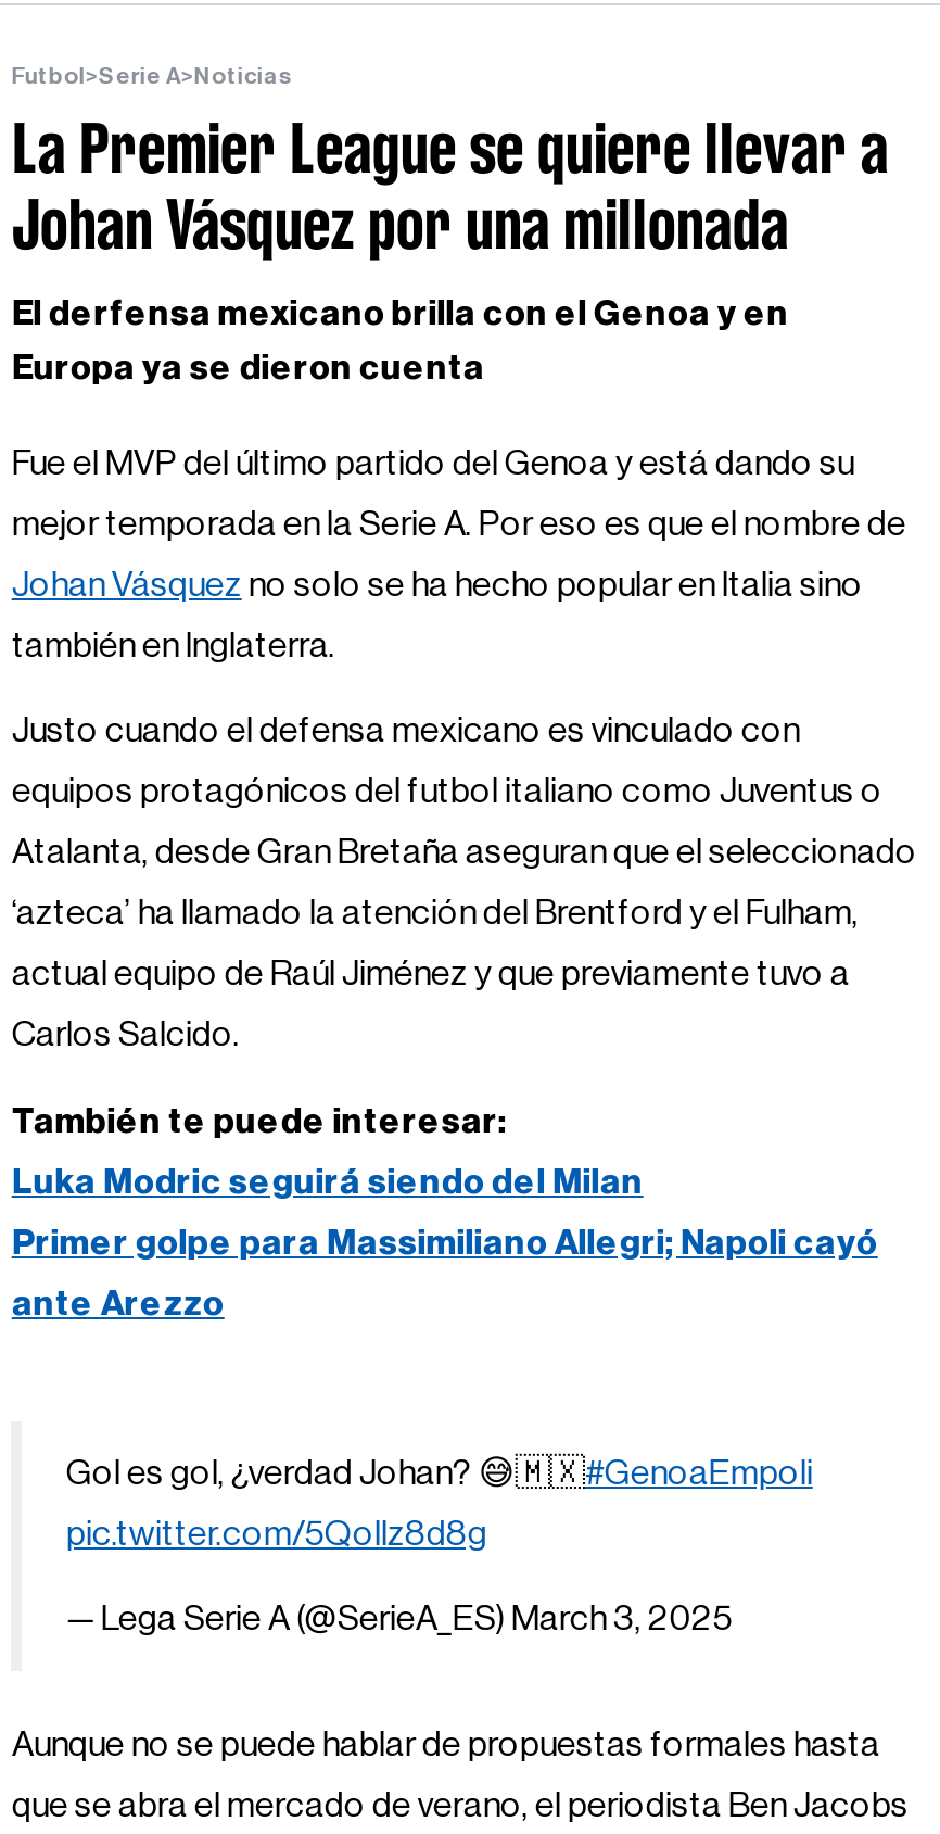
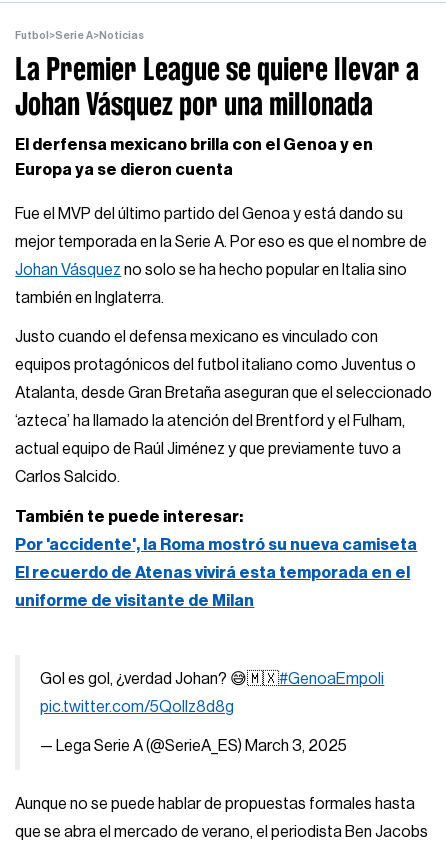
[12,1165,643,1199] Luka Modric seguirá siendo del Milan -> [15,537,417,553] Por 'accidente', la Roma mostró su nueva camiseta
[12,1225,878,1260] Primer golpe para Massimiliano Allegri; Napoli cayó -> [15,565,410,581] El recuerdo de Atenas vivirá esta temporada en el
[12,1286,224,1321] ante Arezzo -> [15,593,254,609] uniforme de visitante de Milan

